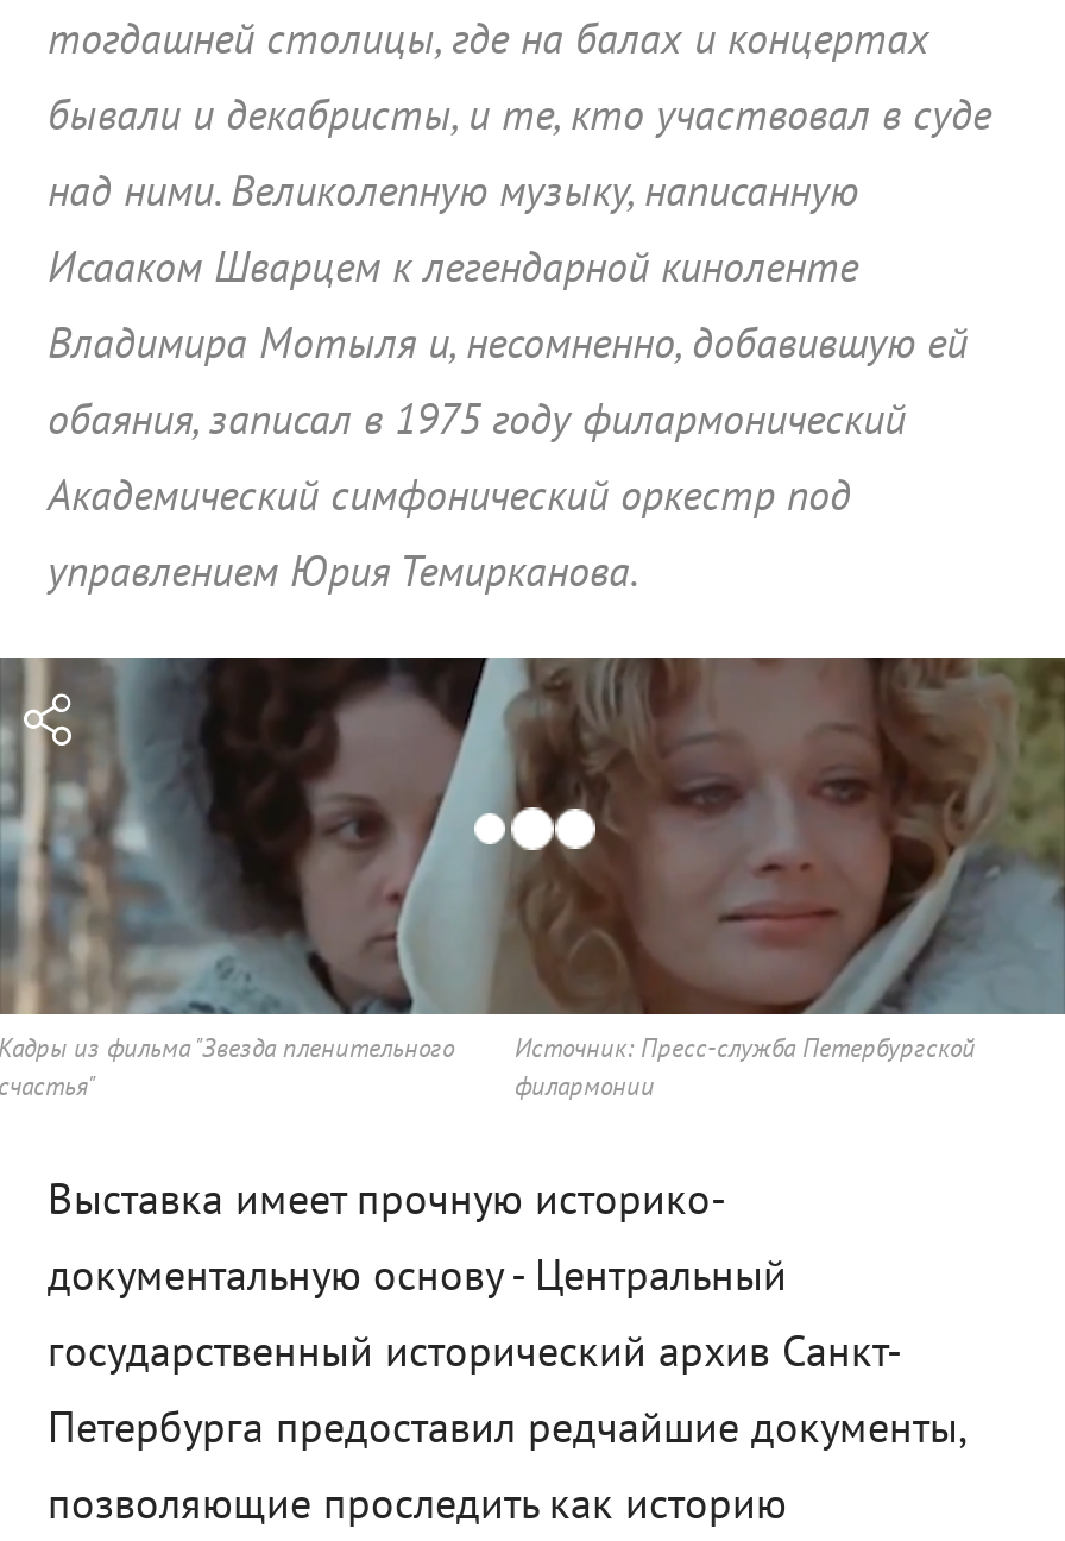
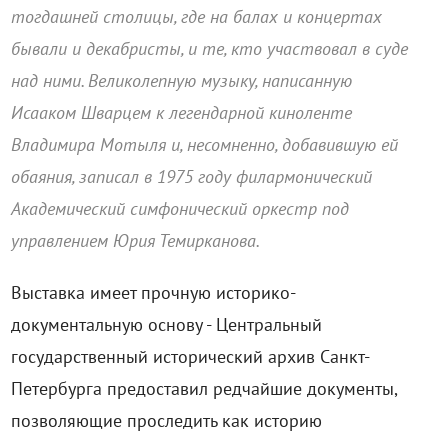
[0,655,1058,1102] [image] | Кадры из фильма "Звезда пленительного | счастья" -> none
[515,1031,976,1102] Источник: Пресс-служба Петербургской | филармонии -> none

